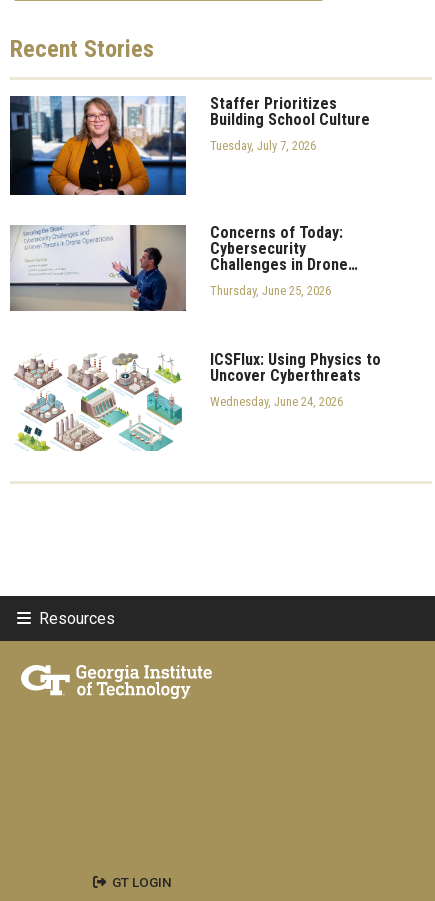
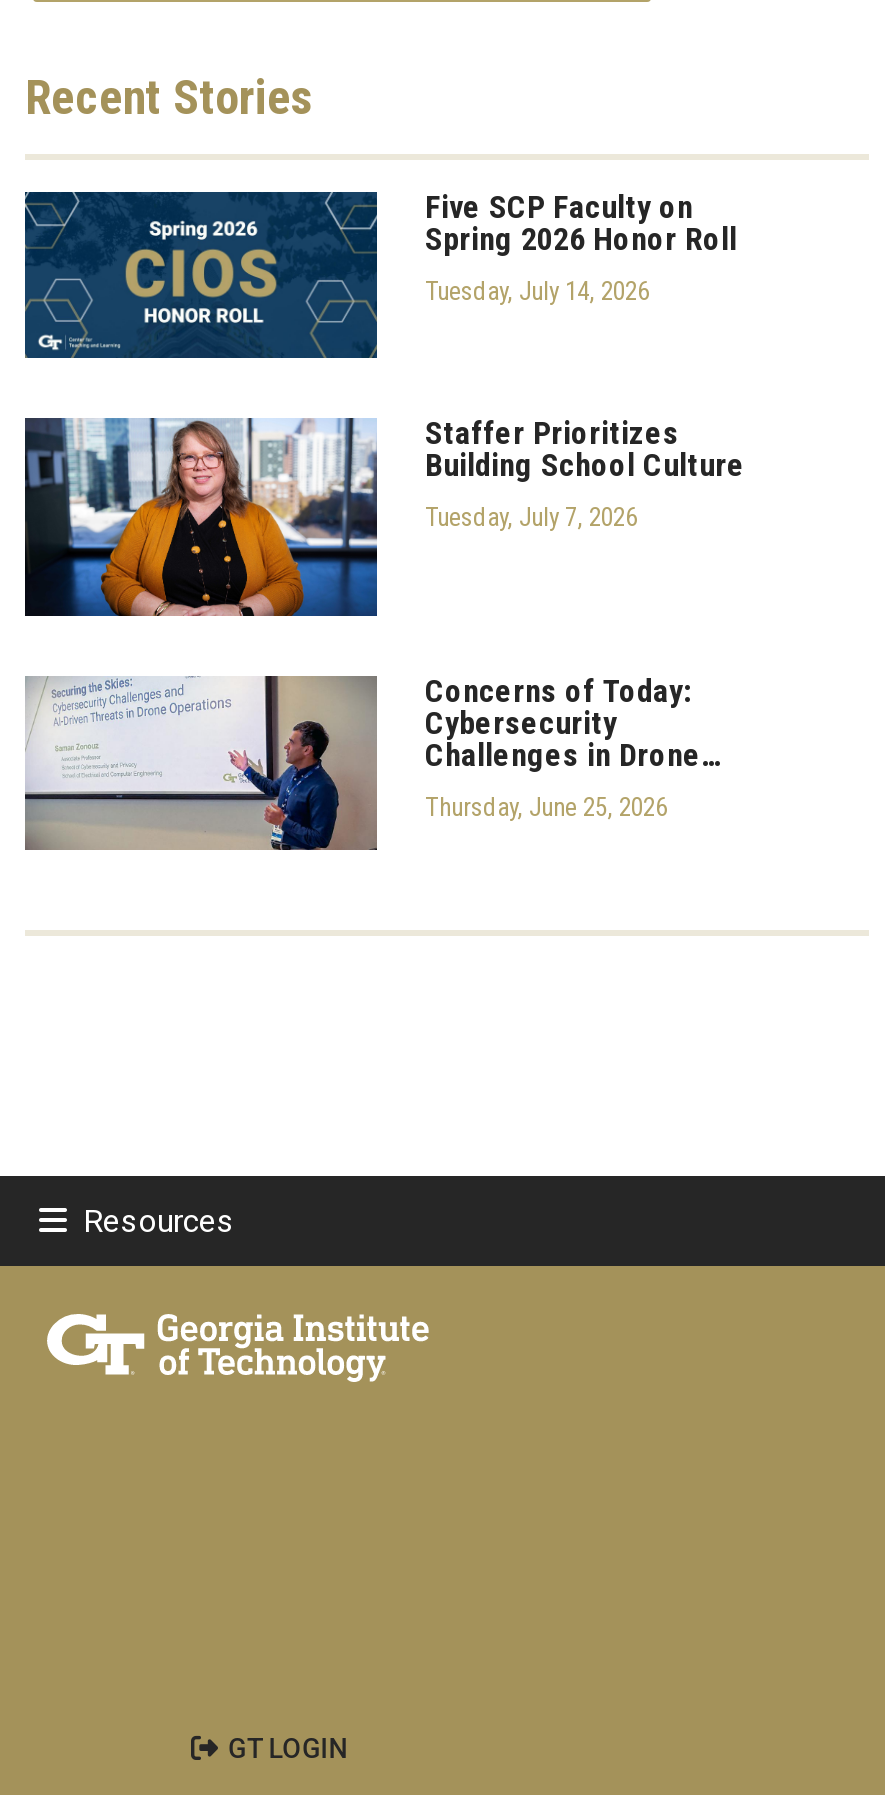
none -> [25,189,737,360] [image] | Five SCP Faculty on | Spring 2026 Honor Roll | Tuesday, July 14, 2026
moved [10,94,370,298] -> [25,415,745,823]: [image] | Staffer Prioritizes | Building School Culture | Tuesday, July 7, 2026 | Concerns of Today: | Cybersecurity | Challenges in Drone… | Thursday, June 25, 2026
[15,350,381,452] [image] | ICSFlux: Using Physics to | Uncover Cyberthreats | Wednesday, June 24, 2026 -> none

